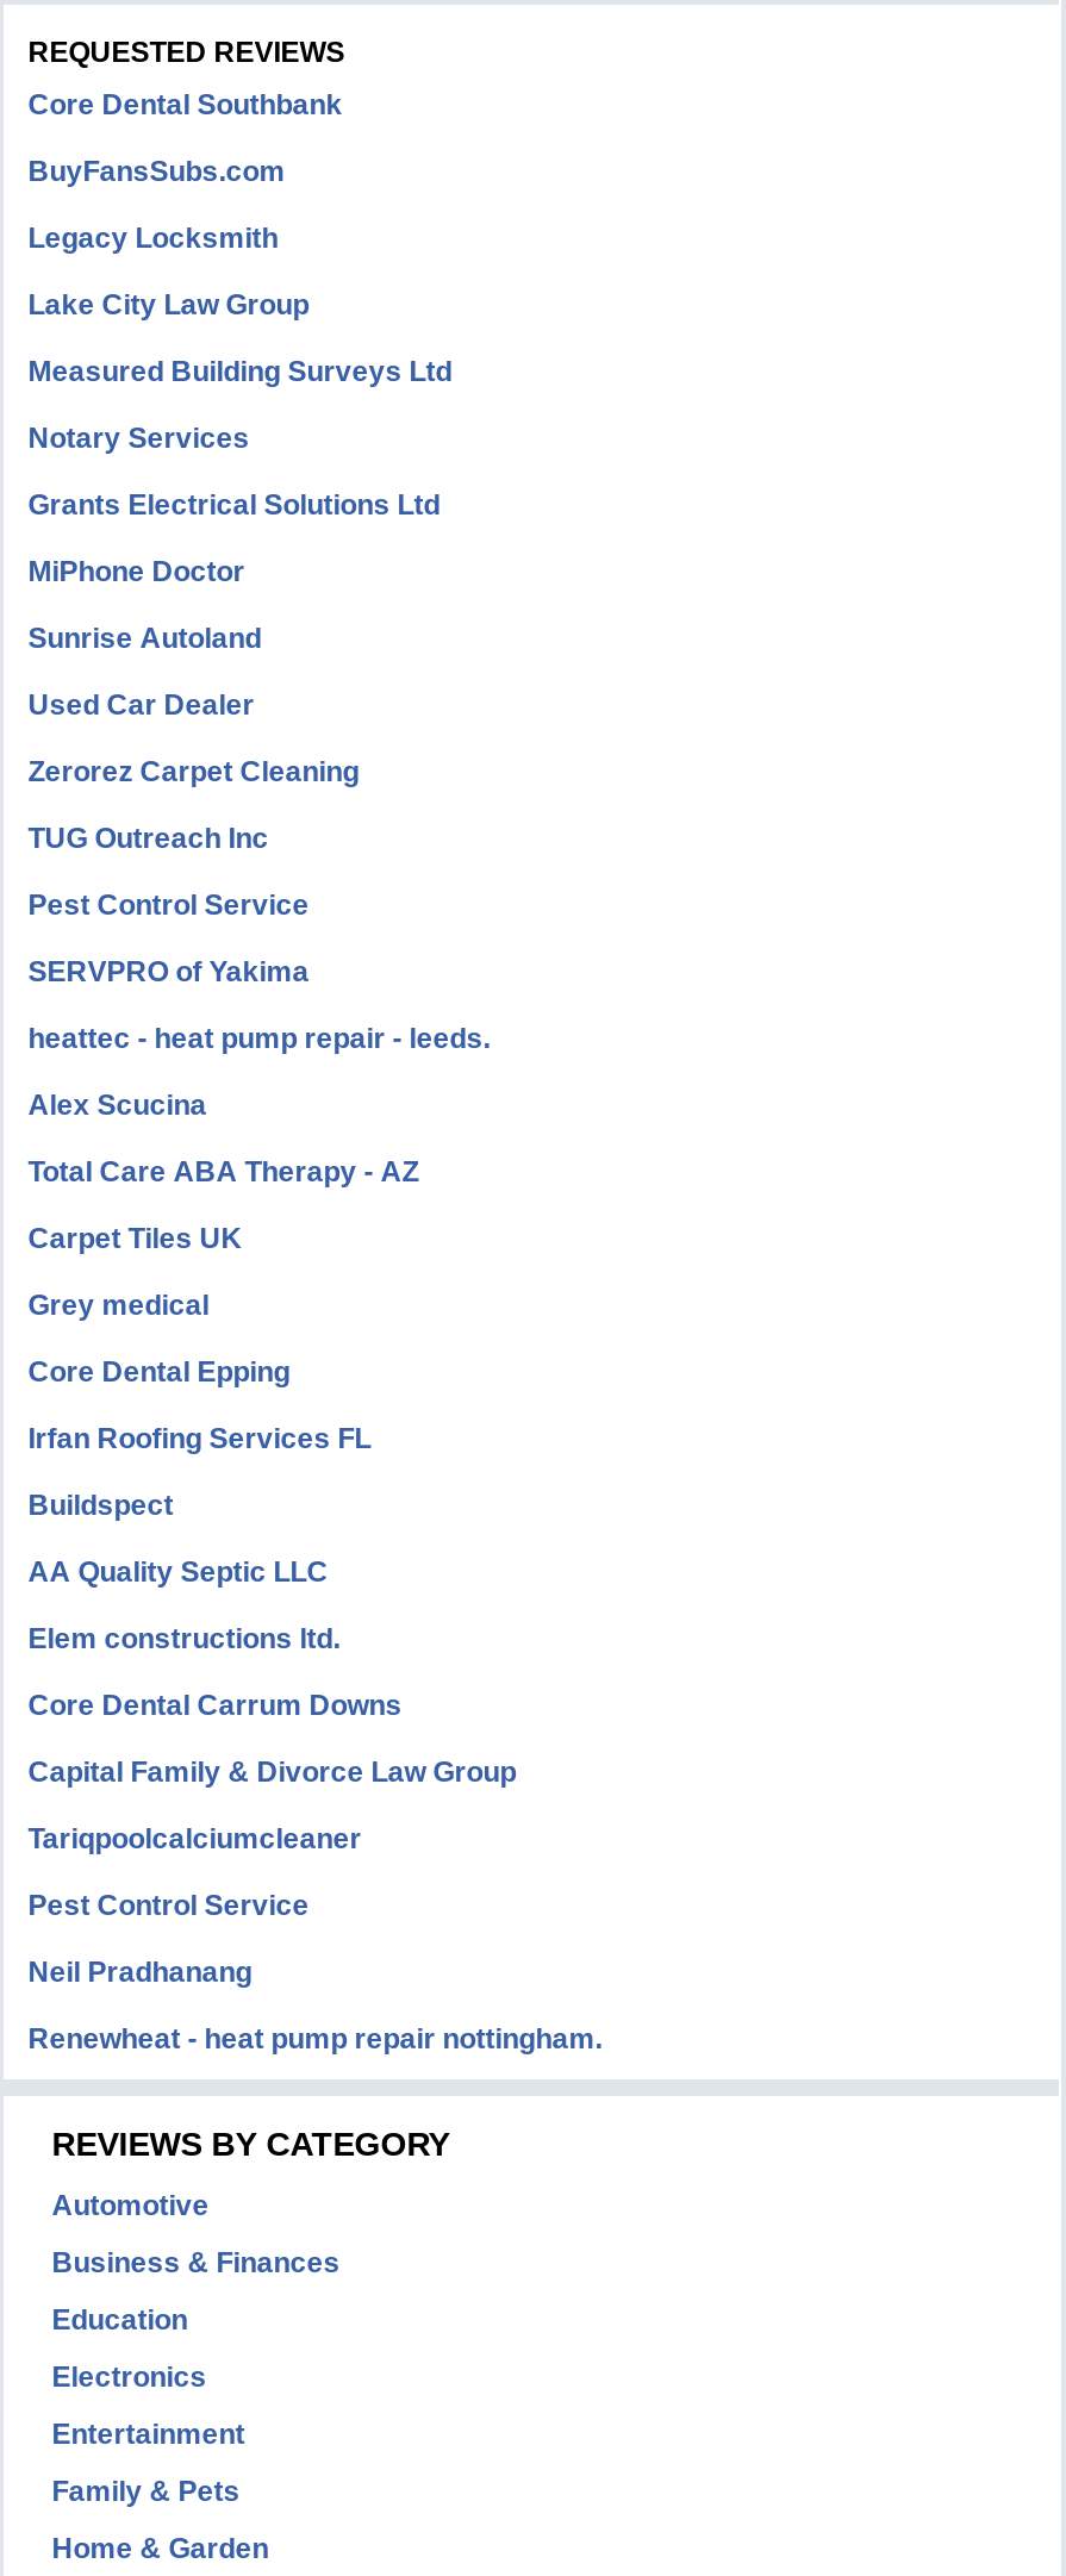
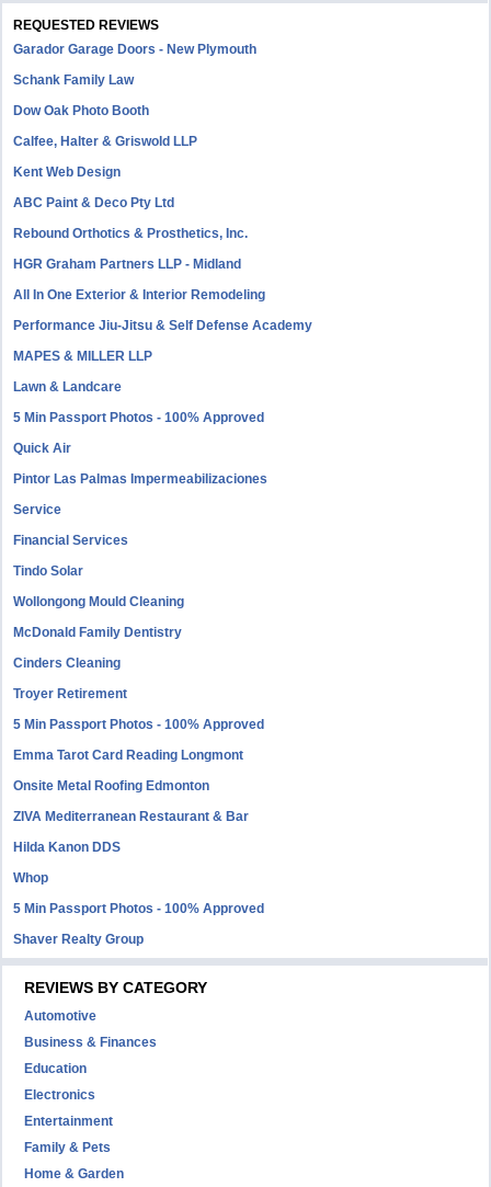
[28,88,342,122] Core Dental Southbank -> [13,42,257,57] Garador Garage Doors - New Plymouth
[28,155,285,188] BuyFansSubs.com -> [13,72,134,88] Schank Family Law
[28,222,278,255] Legacy Locksmith -> [13,103,149,118] Dow Oak Photo Booth
[28,288,309,322] Lake City Law Group -> [13,134,197,149] Calfee, Halter & Griswold LLP
[28,355,452,388] Measured Building Surveys Ltd -> [13,165,121,180] Kent Web Design
[28,422,249,455] Notary Services -> [13,195,174,211] ABC Paint & Deco Pty Ltd
[28,489,440,522] Grants Electrical Solutions Ltd -> [13,226,248,241] Rebound Orthotics & Prosthetics, Inc.
[28,555,245,589] MiPhone Doctor -> [13,257,241,272] HGR Graham Partners LLP - Midland
[28,622,261,655] Sunrise Autoland -> [13,287,265,303] All In One Exterior & Interior Remodeling
[28,689,254,722] Used Car Dealer -> [13,318,313,333] Performance Jiu-Jitsu & Self Defense Academy
[28,755,359,789] Zerorez Carpet Cleaning -> [13,349,153,364] MAPES & MILLER LLP
[28,822,268,855] TUG Outreach Inc -> [13,379,122,395] Lawn & Landcare
[28,889,309,922] Pest Control Service -> [13,410,264,425] 5 Min Passport Photos - 100% Approved
[28,955,309,989] SERVPRO of Yakima -> [13,441,71,456] Quick Air
[28,1022,490,1055] heattec - heat pump repair - leeds. -> [13,471,268,487] Pintor Las Palmas Impermeabilizaciones
[28,1089,207,1122] Alex Scucina -> [13,502,62,517] Service
[28,1155,419,1189] Total Care ABA Therapy - AZ -> [13,533,128,548] Financial Services
[28,1222,242,1255] Carpet Tiles UK -> [13,563,84,579] Tindo Solar
[28,1289,209,1322] Grey medical -> [13,594,184,610] Wollongong Mould Cleaning
[28,1356,290,1389] Core Dental Epping -> [13,625,182,640] McDonald Family Dentistry
[28,1422,371,1456] Irfan Roofing Services FL -> [13,656,121,671] Cinders Cleaning
[28,1489,173,1522] Buildspect -> [13,686,127,702] Troyer Retirement
[28,1556,328,1589] AA Quality Septic LLC -> [13,717,264,732] 5 Min Passport Photos - 100% Approved
[28,1622,340,1656] Elem constructions ltd. -> [13,748,244,763] Emma Tarot Card Reading Longmont
[28,1689,402,1722] Core Dental Carrum Downs -> [13,778,210,794] Onsite Metal Roofing Edmonton
[28,1756,516,1789] Capital Family & Divorce Law Group -> [13,809,249,824] ZIVA Mediterranean Restaurant & Bar
[28,1822,361,1856] Tariqpoolcalciumcleaner -> [13,840,121,855] Hilda Kanon DDS
[28,1889,309,1922] Pest Control Service -> [13,870,48,886] Whop
[28,1956,252,1989] Neil Pradhanang -> [13,901,264,916] 5 Min Passport Photos - 100% Approved
[28,2022,602,2056] Renewheat - heat pump repair nottingham. -> [13,932,144,947] Shaver Realty Group

